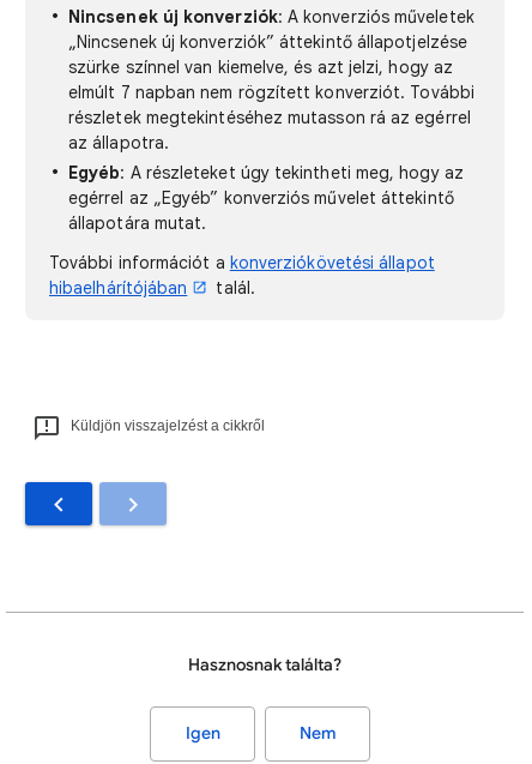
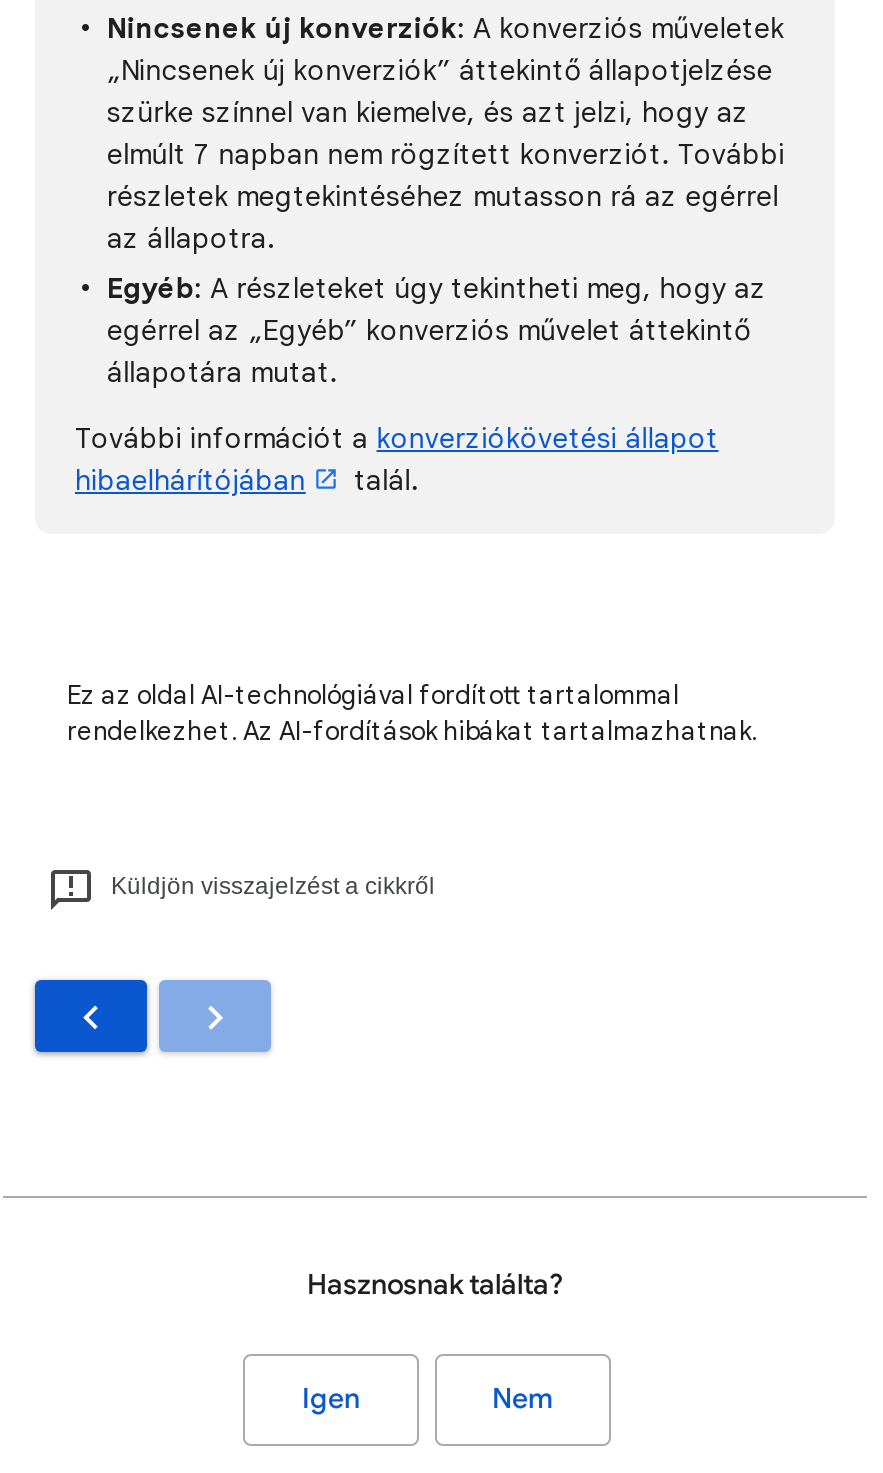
none -> [67,678,757,748] Ez az oldal AI-technológiával fordított tartalommal | rendelkezhet. Az AI-fordítások hibákat tartalmazhatnak.

